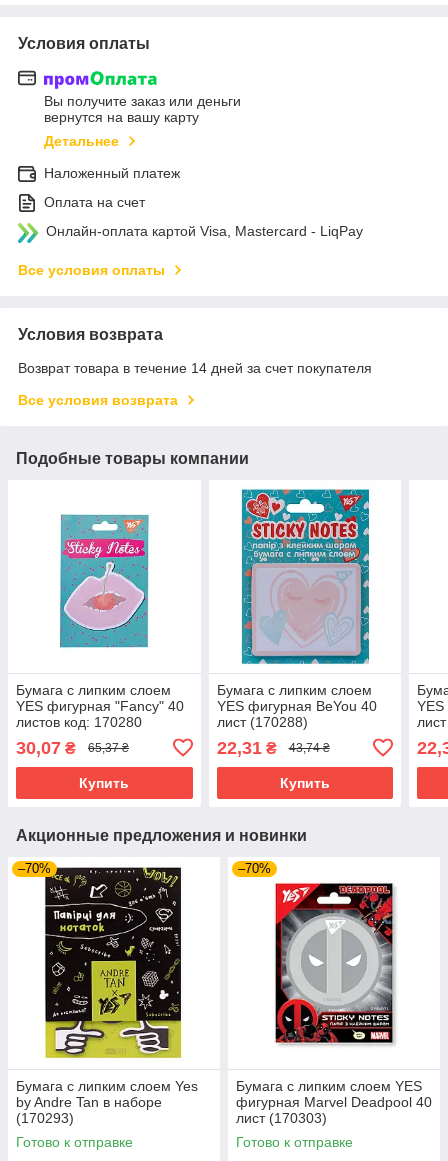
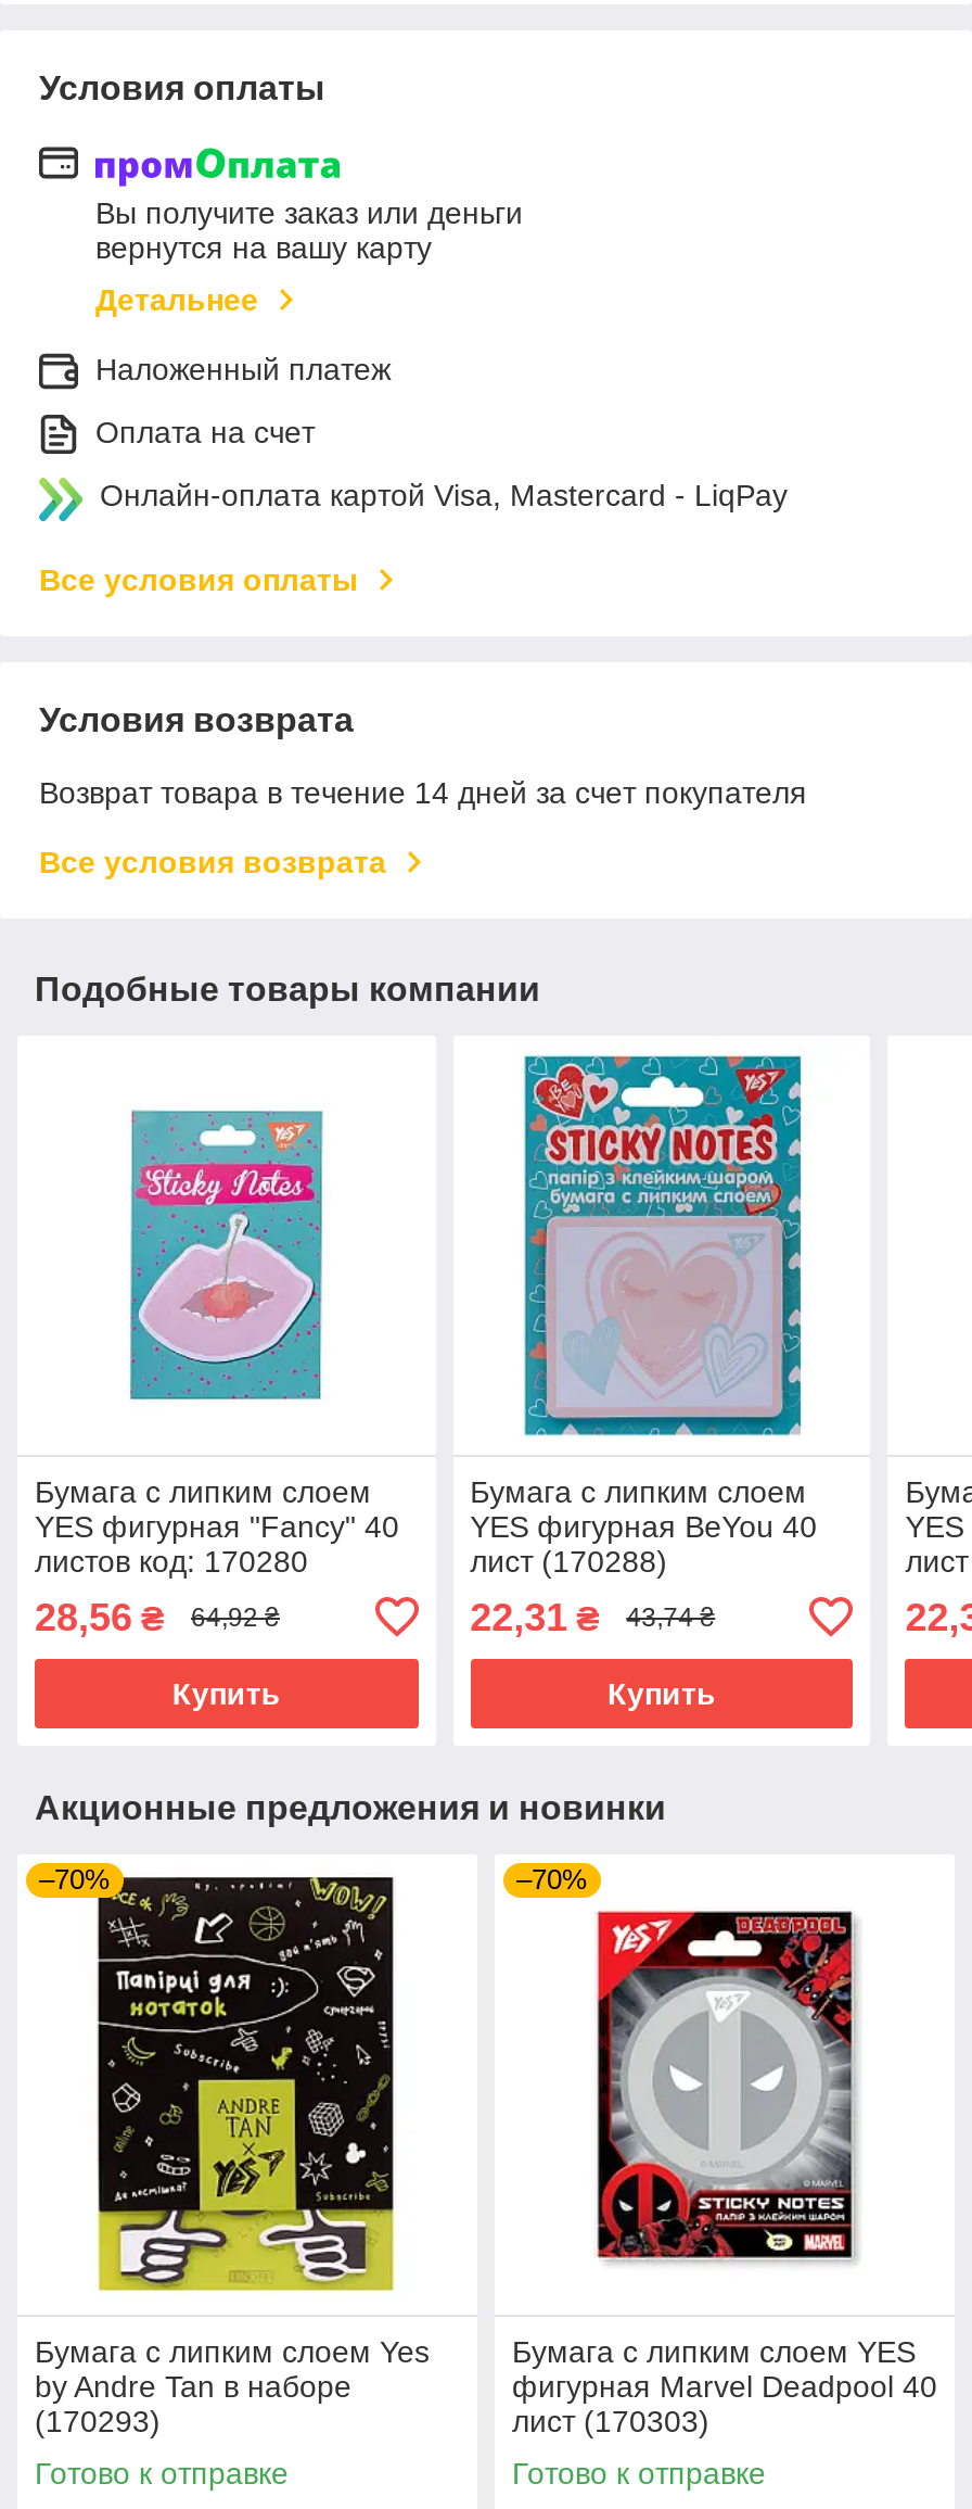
[16,738,76,758] 30,07 ₴ -> [35,1596,165,1639] 28,56 ₴
[88,741,129,755] 65,37 ₴ -> [191,1603,280,1634] 64,92 ₴

